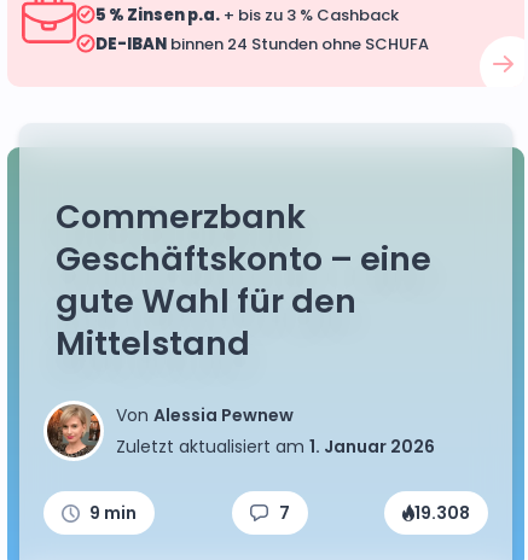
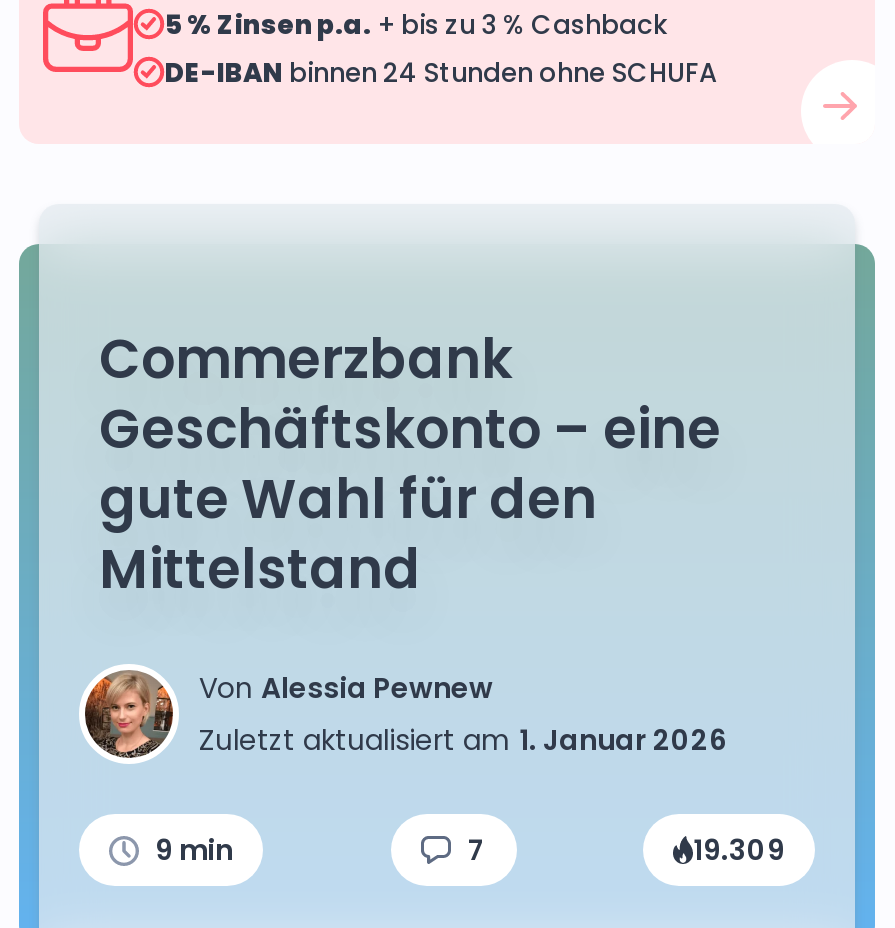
[414,500,470,524] 19.308 -> [693,829,785,869] 19.309

